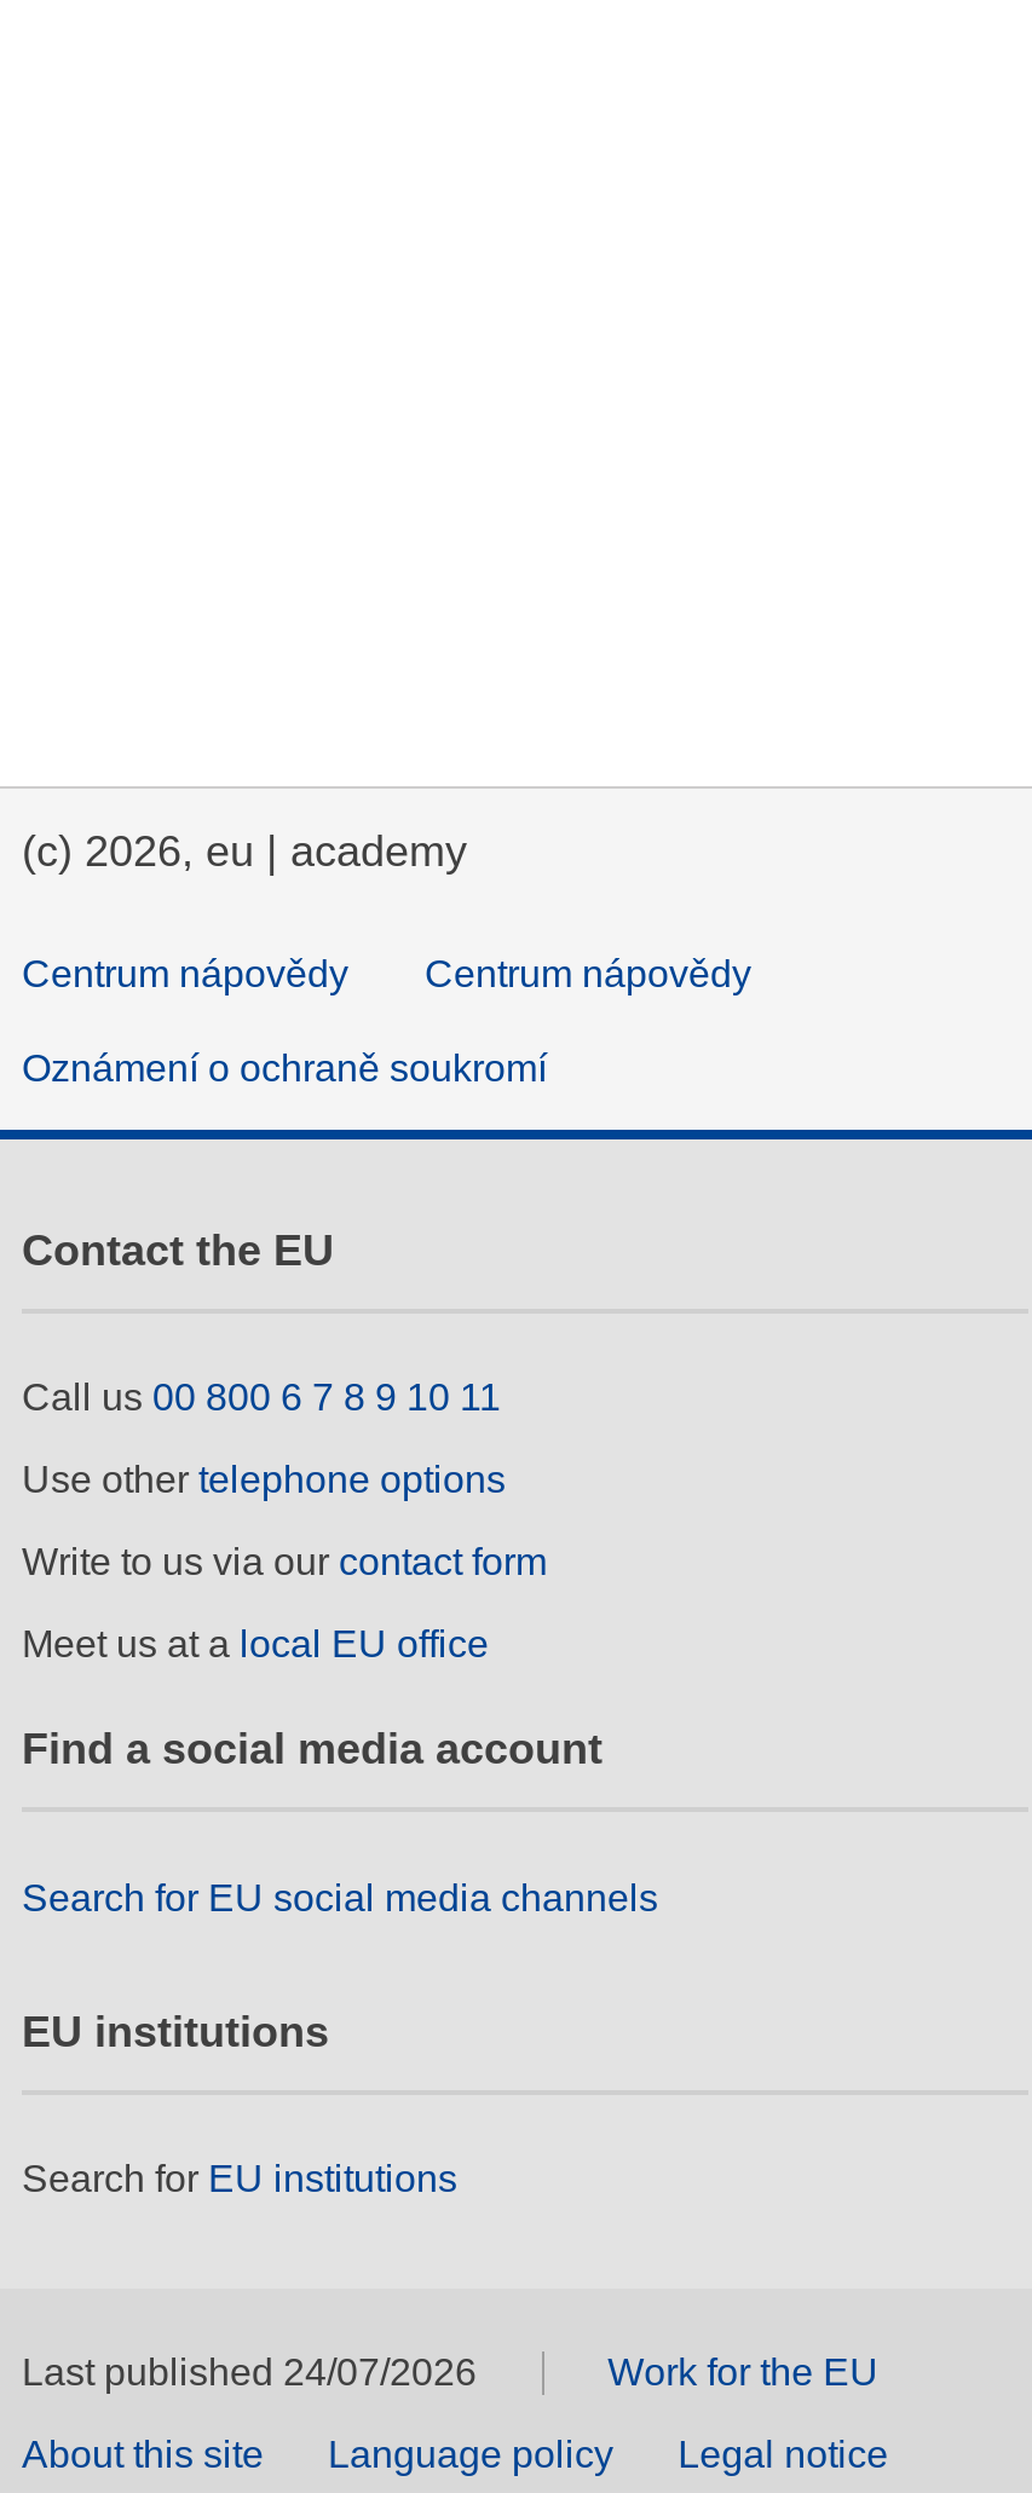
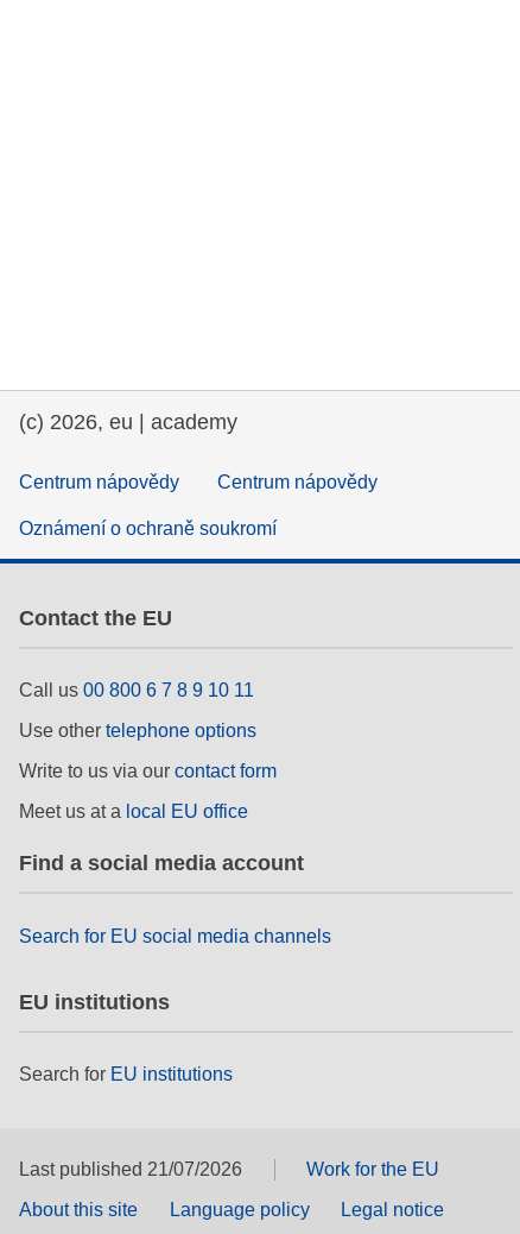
[22,2353,477,2394] Last published 24/07/2026 -> [19,1160,242,1180] Last published 21/07/2026

